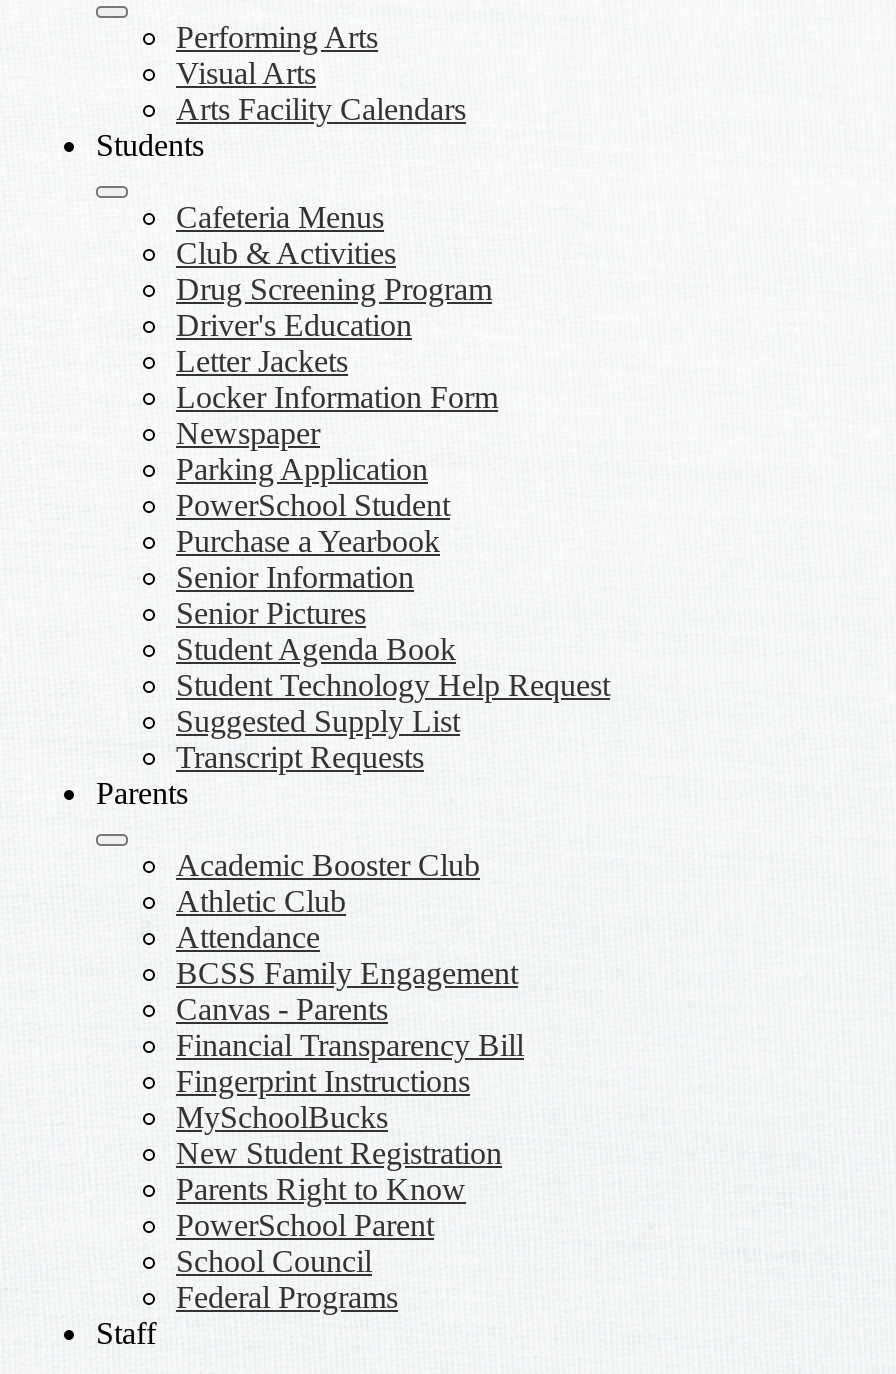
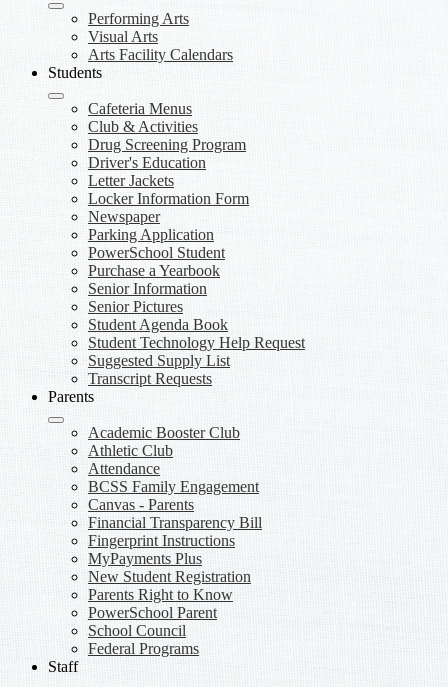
[176,1100,388,1134] MySchoolBucks -> [88,550,202,567] MyPayments Plus

